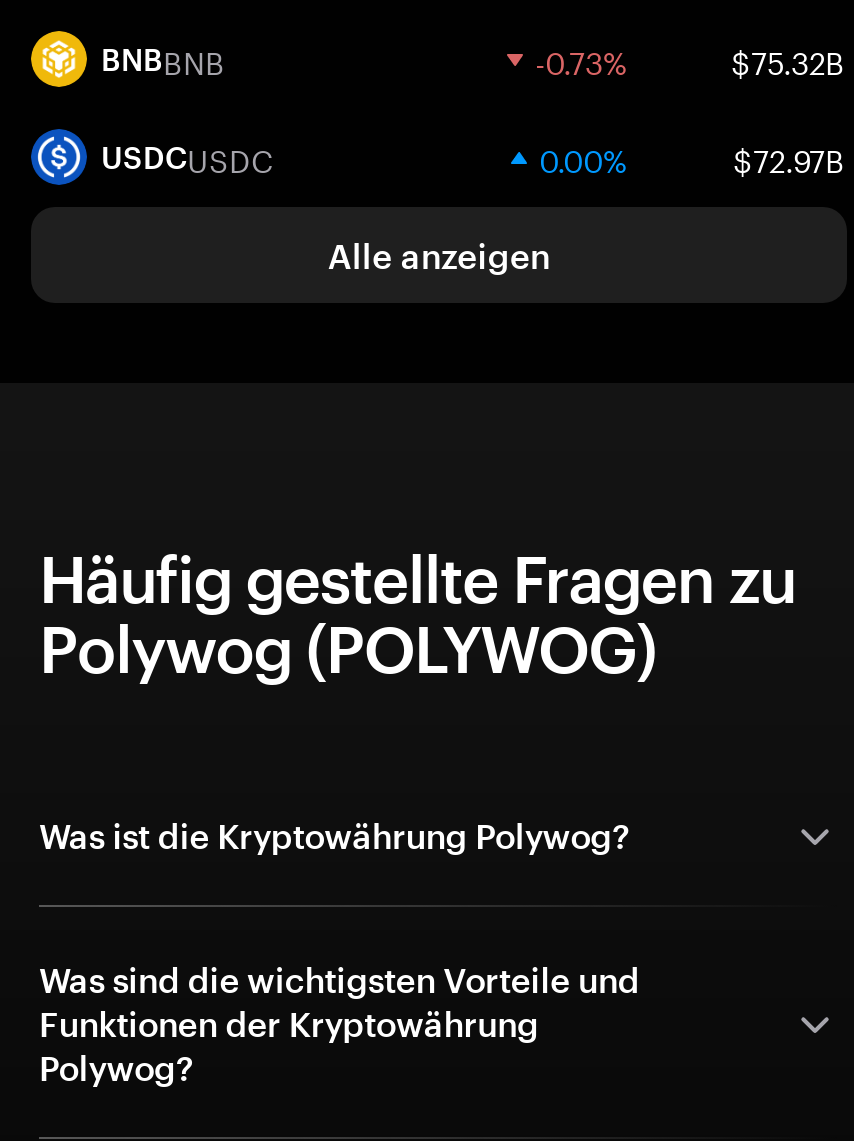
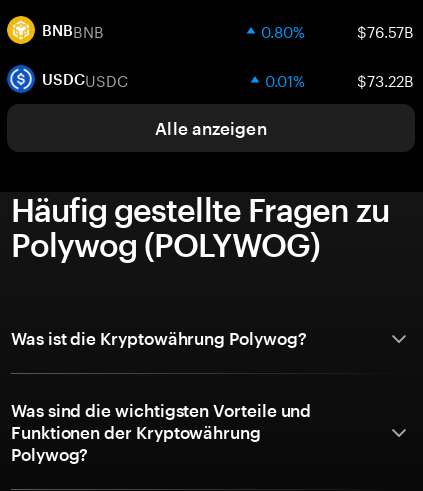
[535,35,845,83] -0.73% | $75.32B -> [261,18,414,42] 0.80% | $76.57B
[539,133,845,181] 0.00% | $72.97B -> [265,67,414,91] 0.01% | $73.22B

